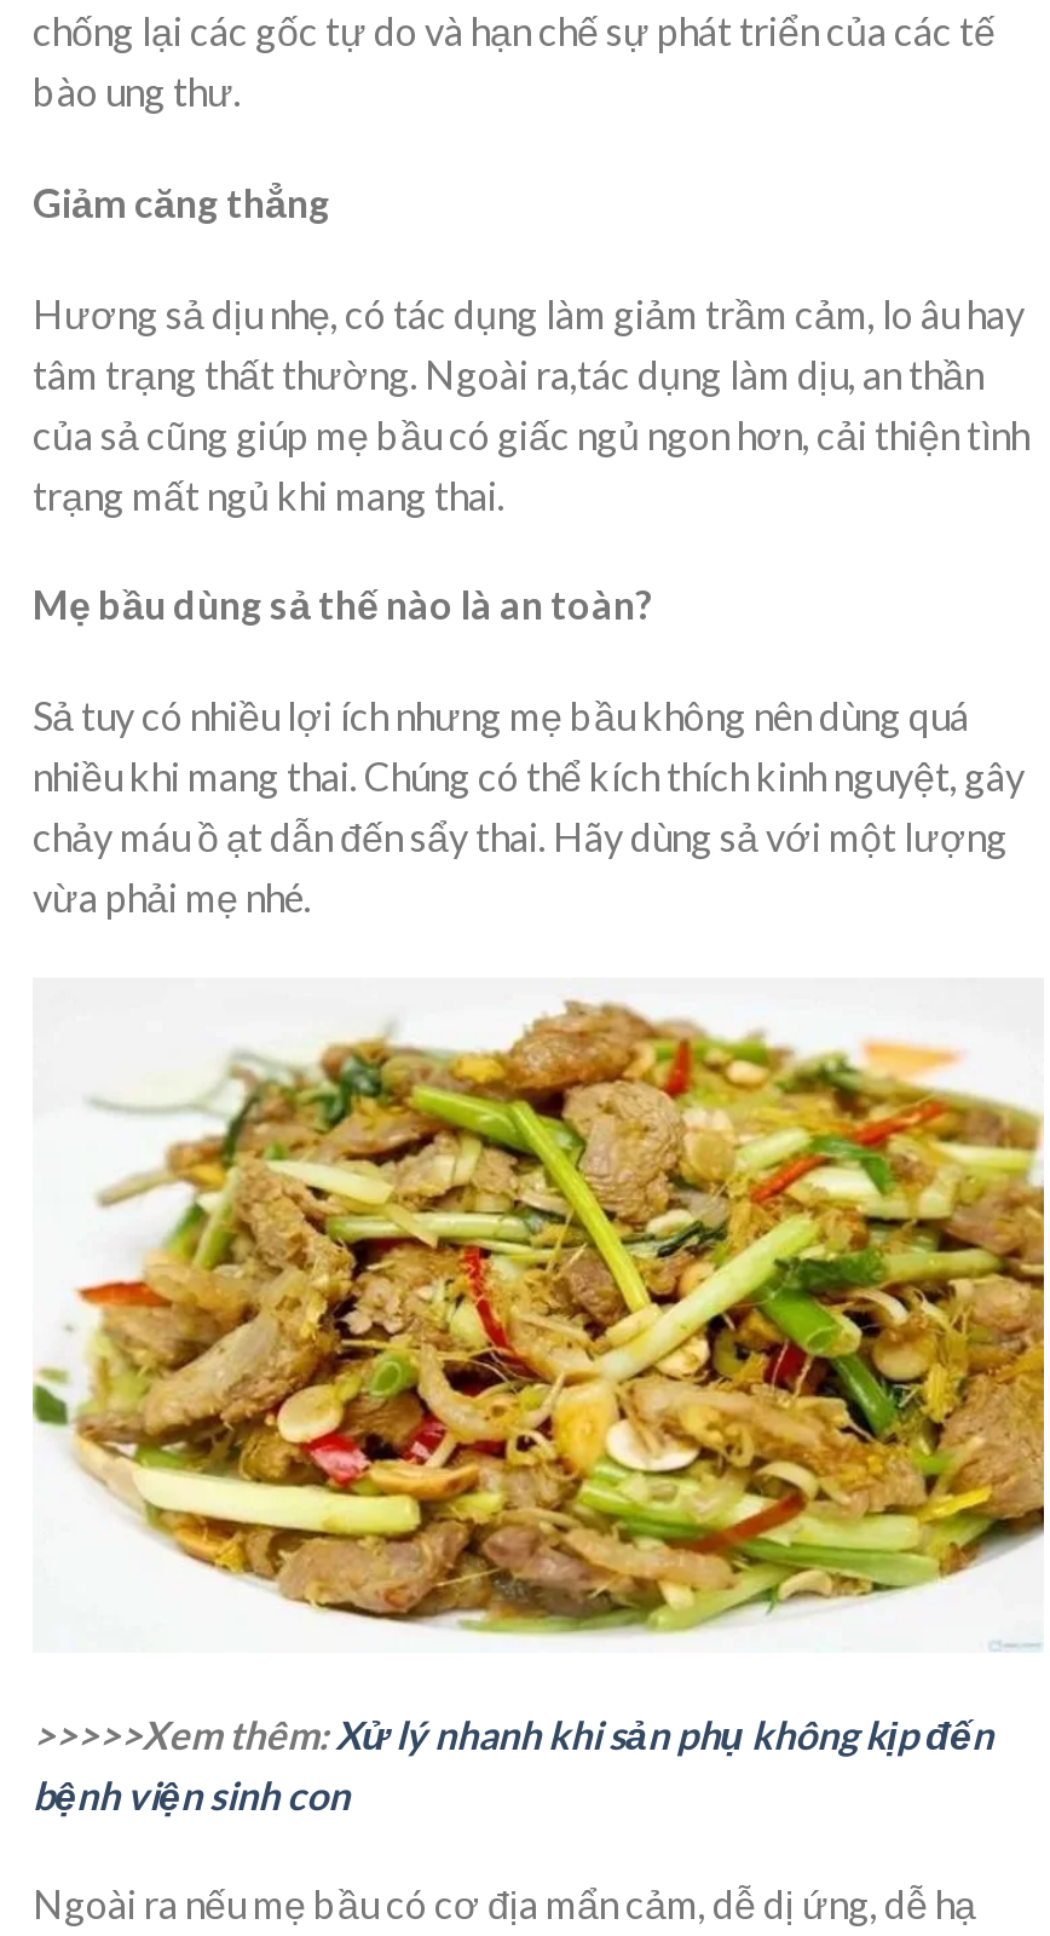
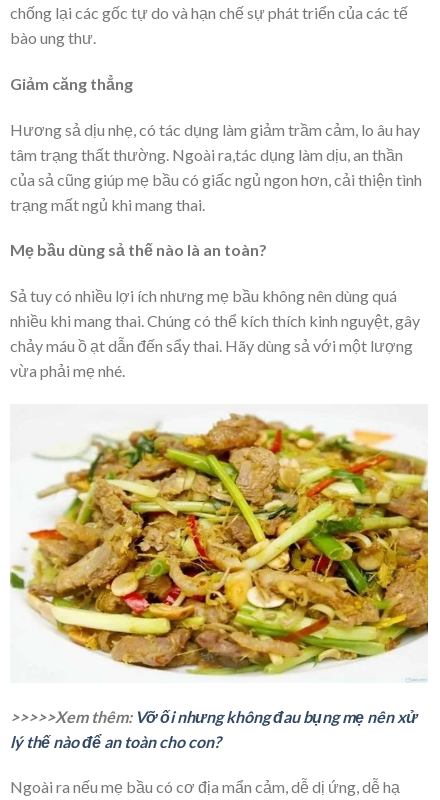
[33,1710,993,1816] >>>>>Xem thêm: Xử lý nhanh khi sản phụ không kịp đến | bệnh viện sinh con -> [10,706,417,750] >>>>>Xem thêm: Vỡ ối nhưng không đau bụng mẹ nên xử | lý thế nào để an toàn cho con?

